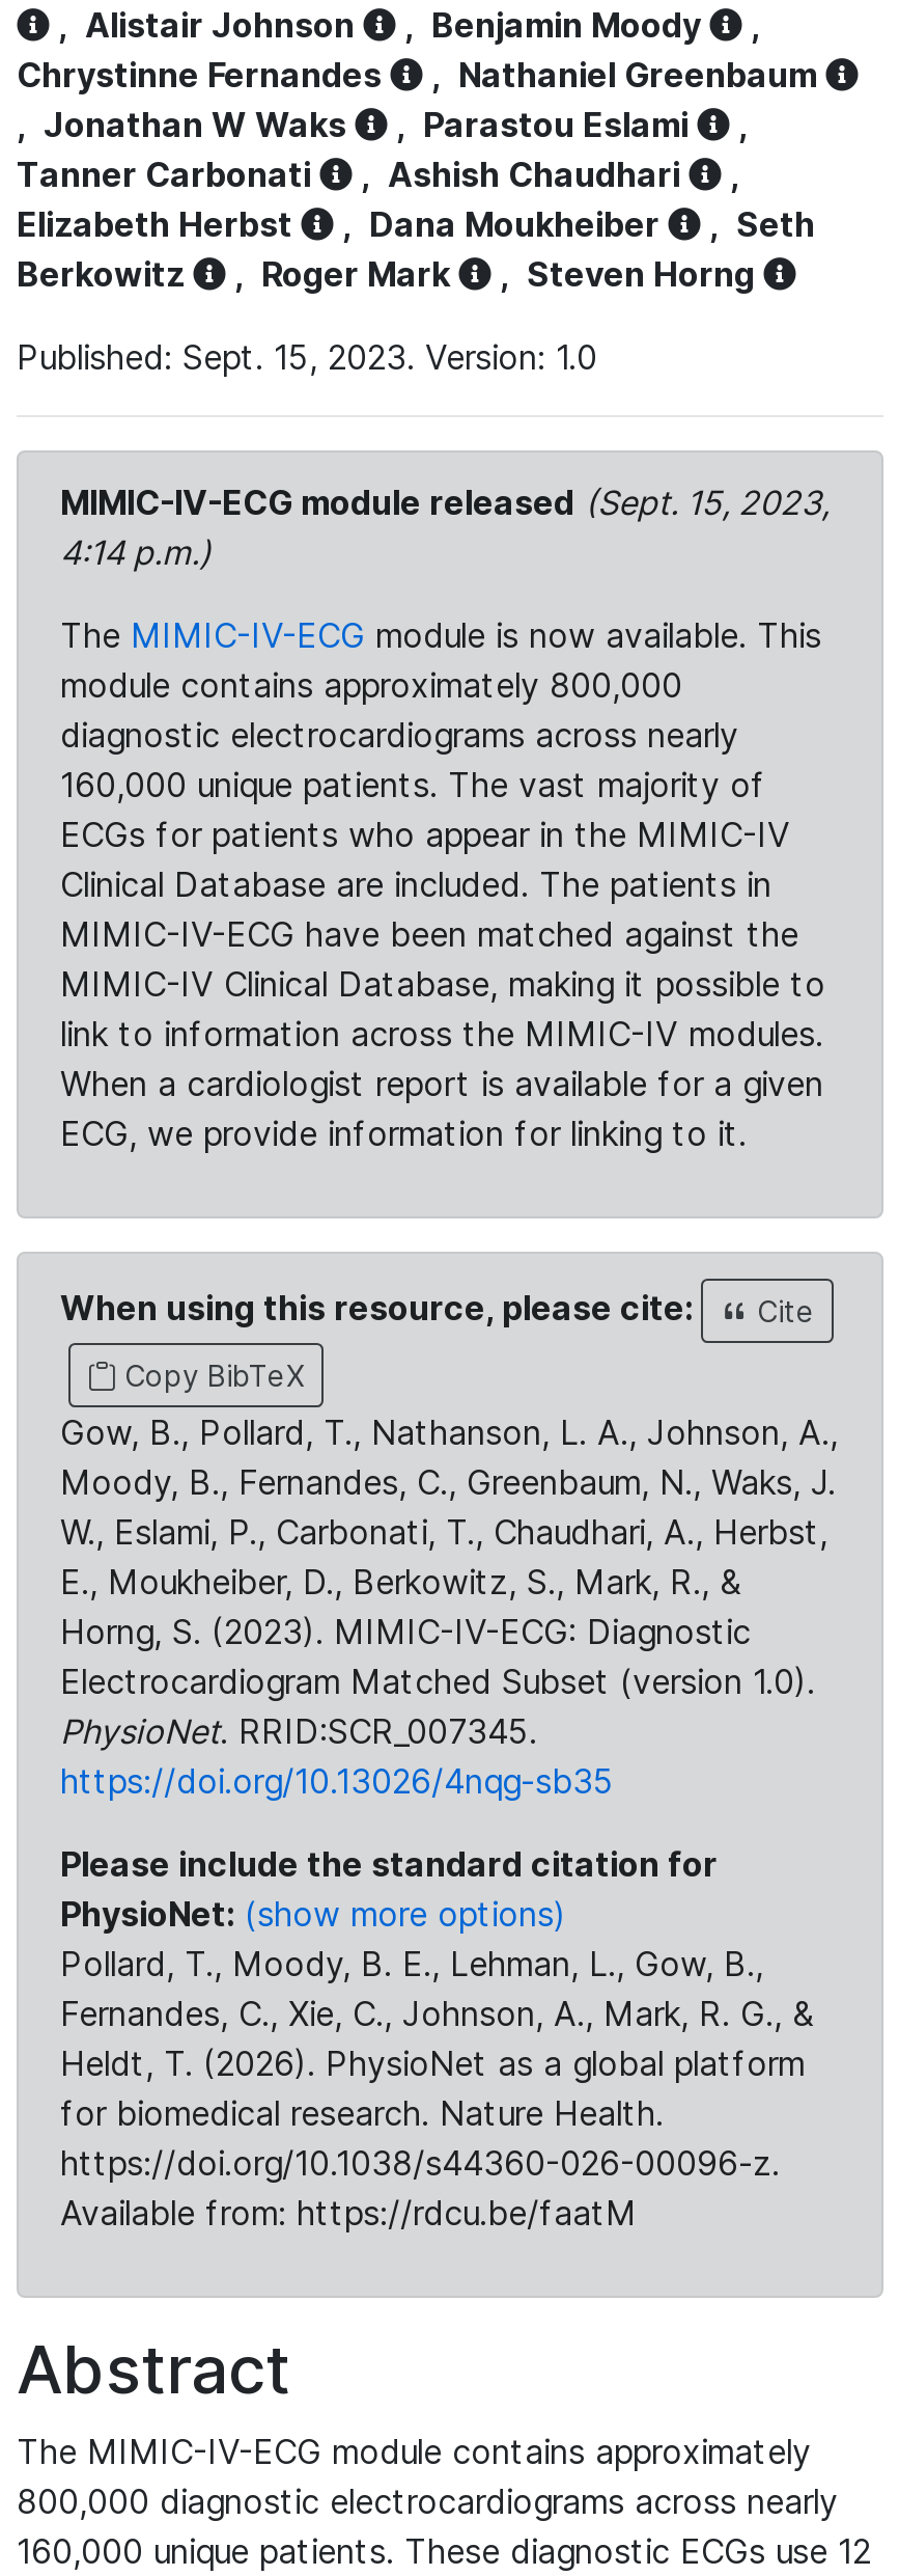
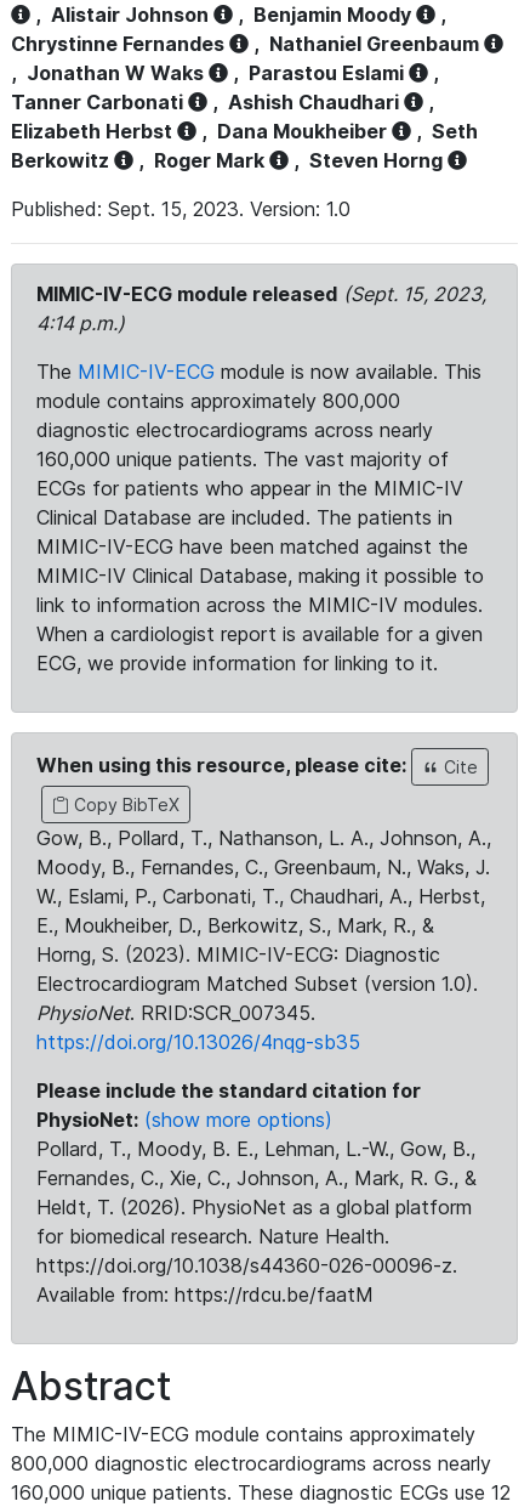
[60,1943,763,1984] Pollard, T., Moody, B. E., Lehman, L., Gow, B., -> [36,1137,475,1161] Pollard, T., Moody, B. E., Lehman, L.-W., Gow, B.,

